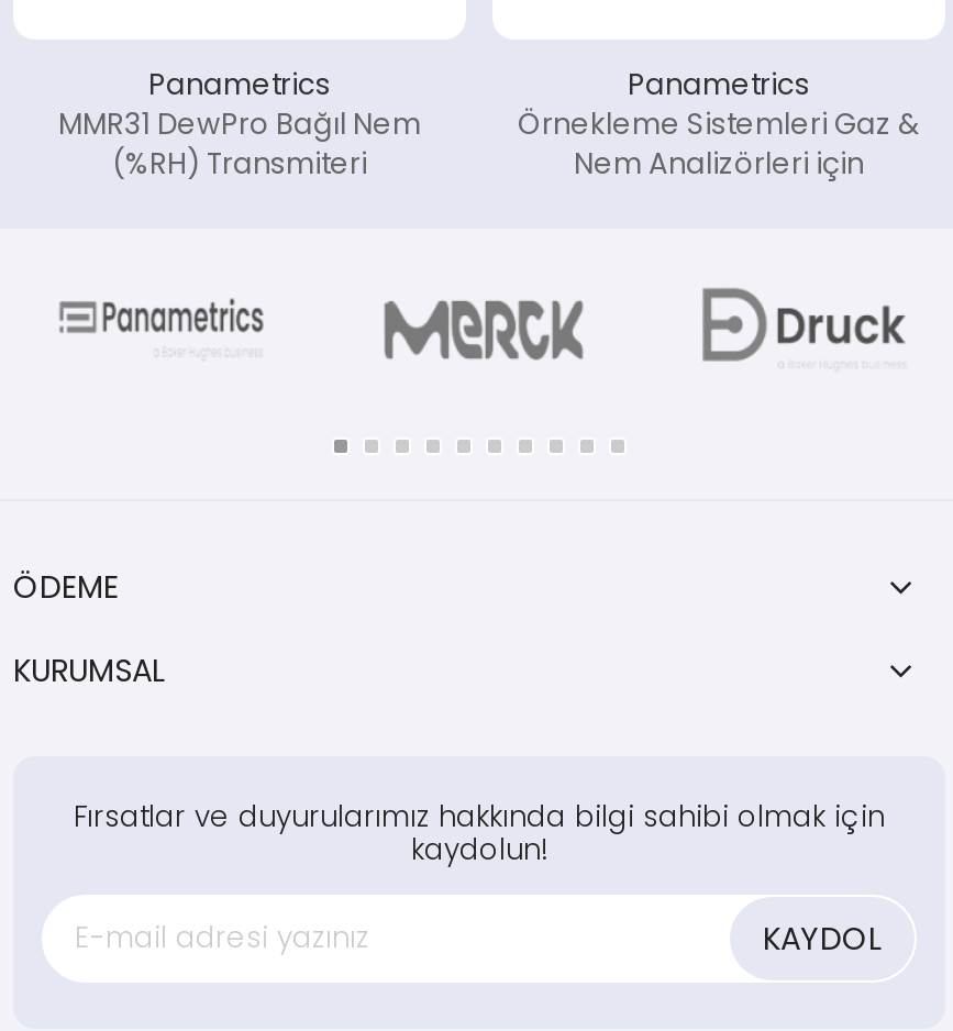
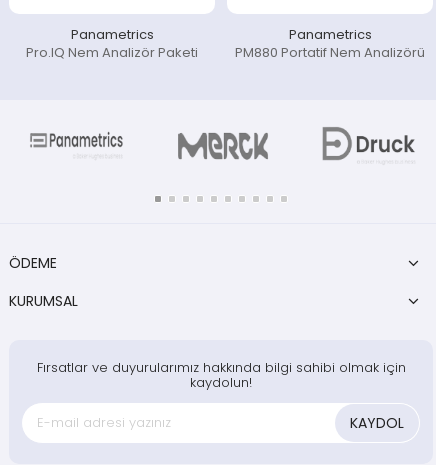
[58,110,421,178] MMR31 DewPro Bağıl Nem | (%RH) Transmiteri -> [26,46,198,59] Pro.IQ Nem Analizör Paketi
[518,110,920,178] Örnekleme Sistemleri Gaz & | Nem Analizörleri için -> [235,46,425,59] PM880 Portatif Nem Analizörü

